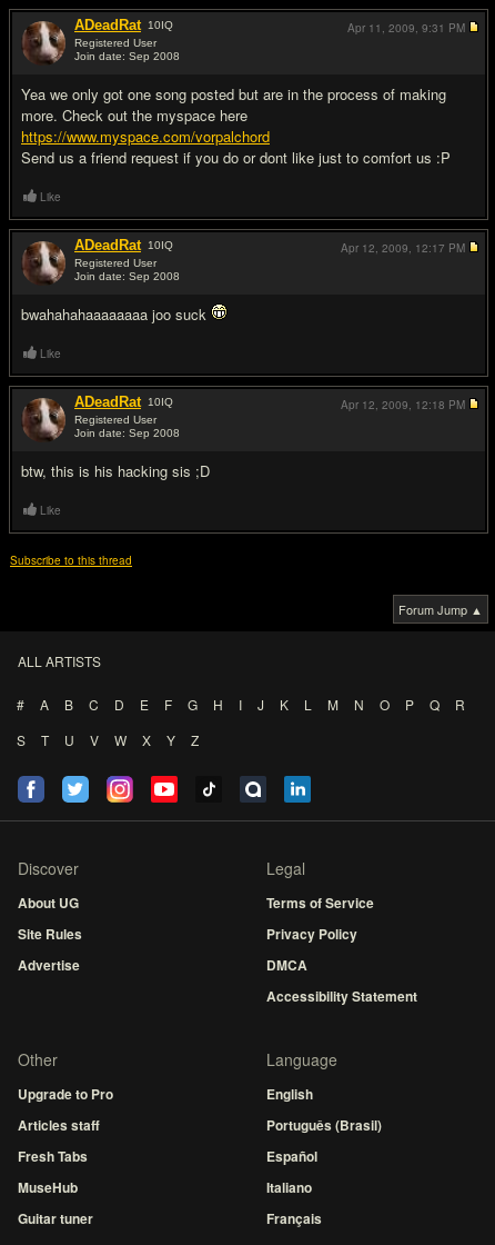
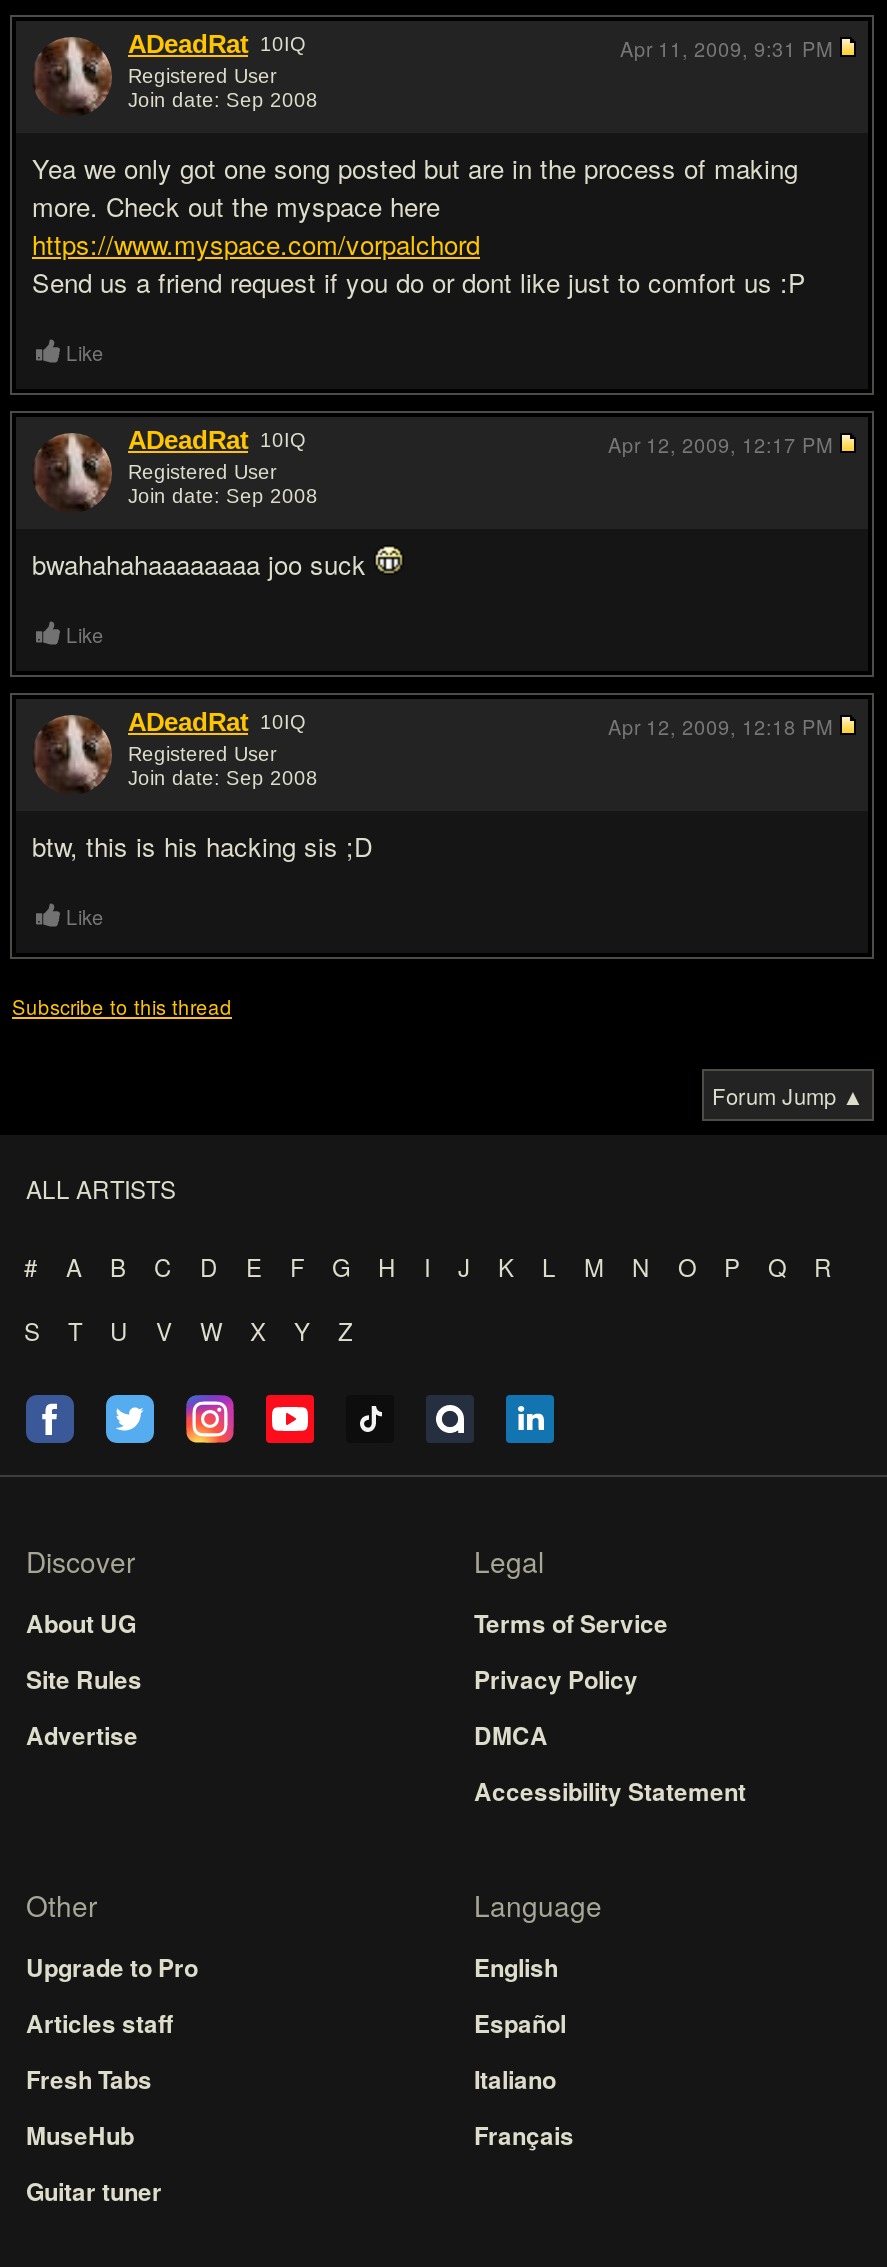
[266,1115,382,1135] Português (Brasil) -> none
moved [266,1146,322,1228] -> [474,2005,574,2153]: Español | Italiano | Français

